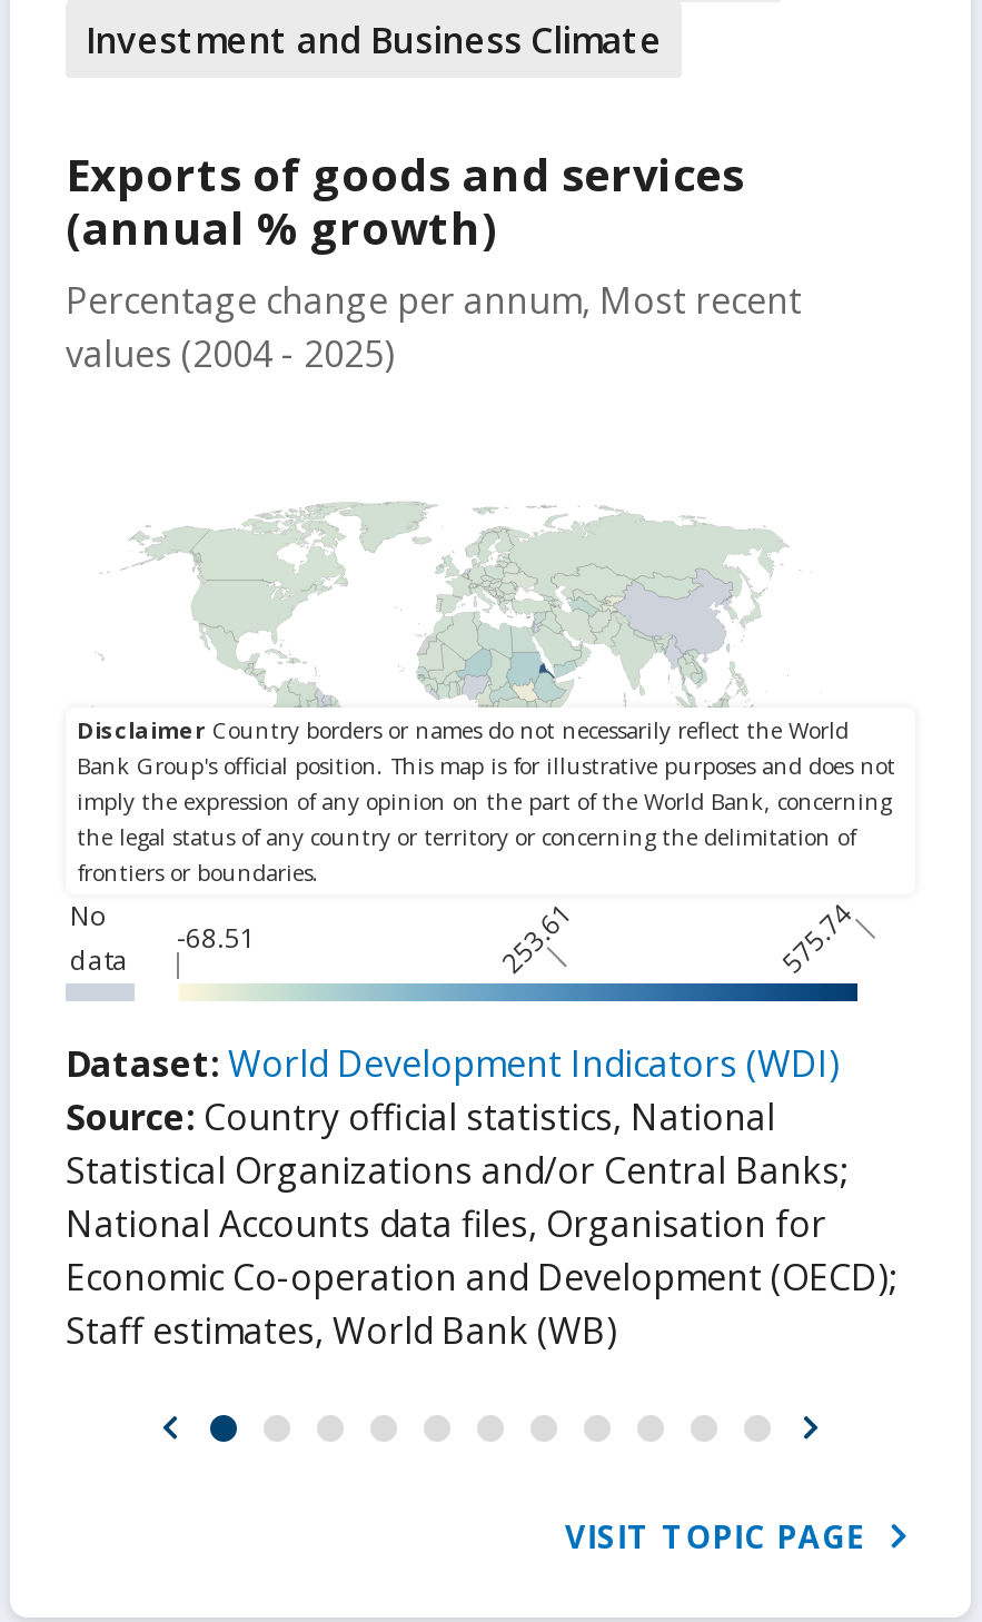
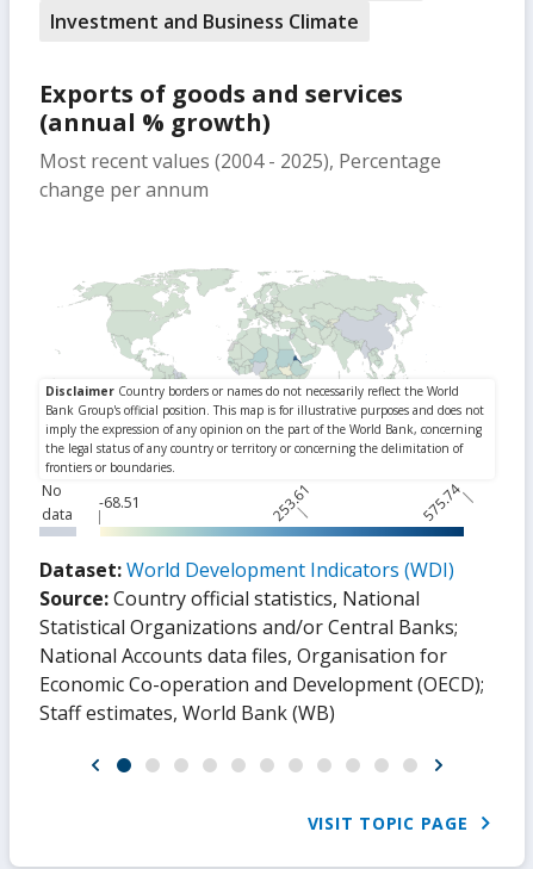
[66,276,802,378] Percentage change per annum, Most recent | values (2004 - 2025) -> [39,148,441,203] Most recent values (2004 - 2025), Percentage | change per annum

